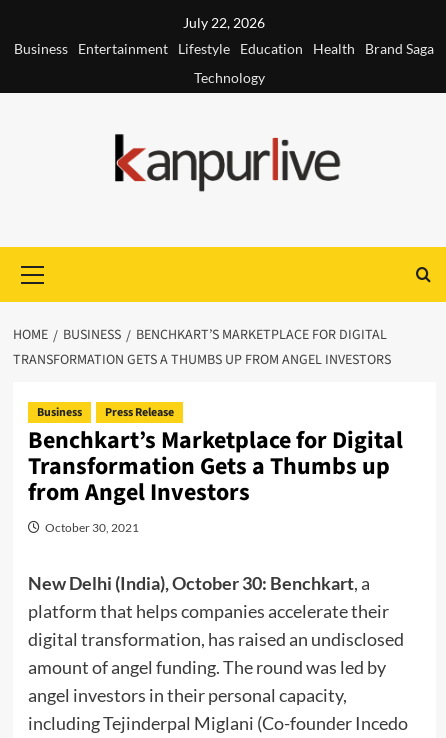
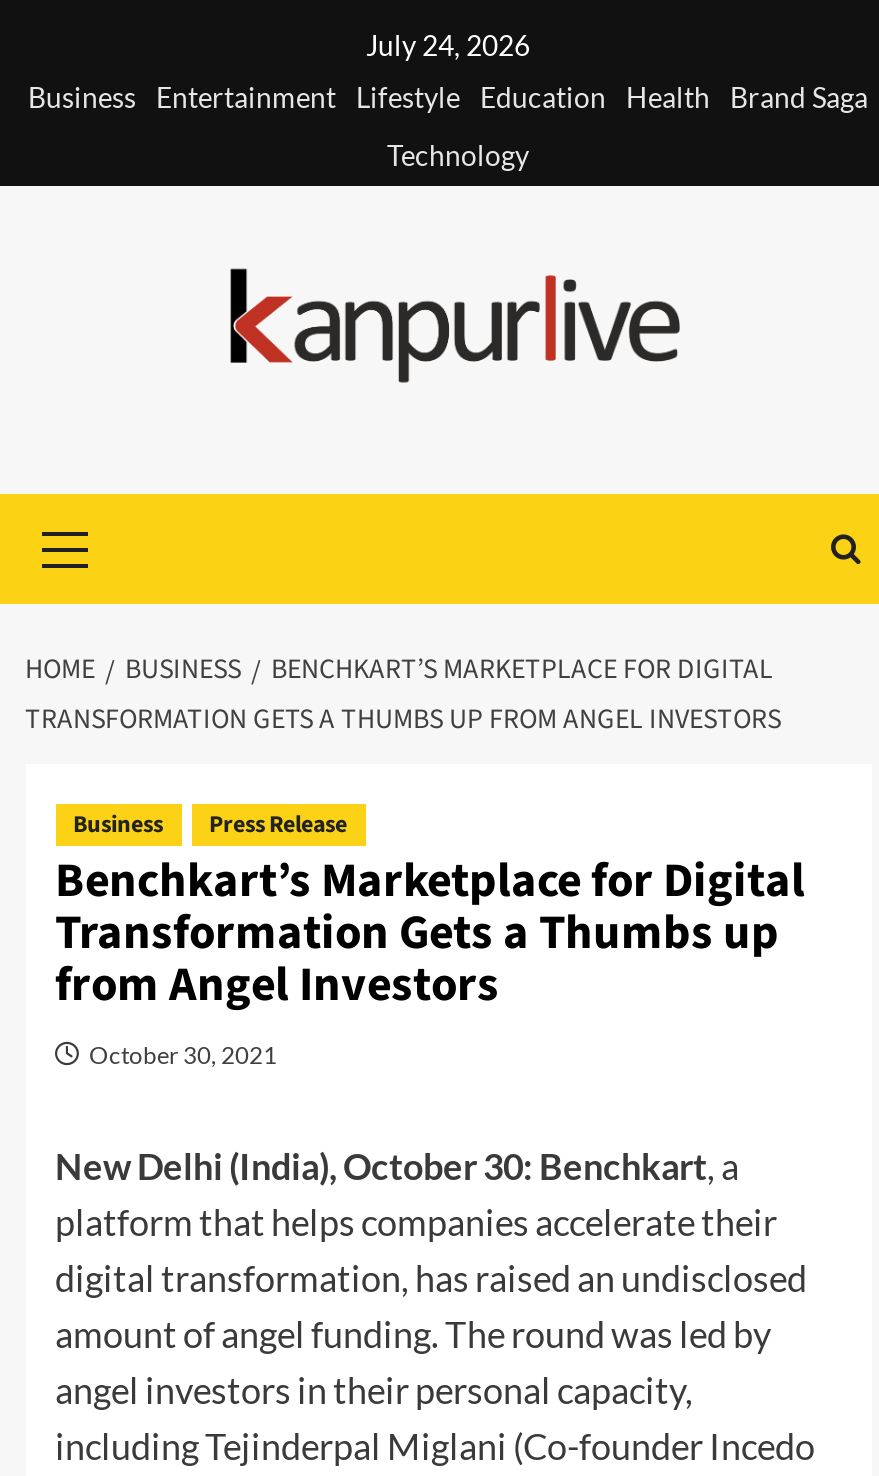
[183,14,265,31] July 22, 2026 -> [366,28,530,62] July 24, 2026

